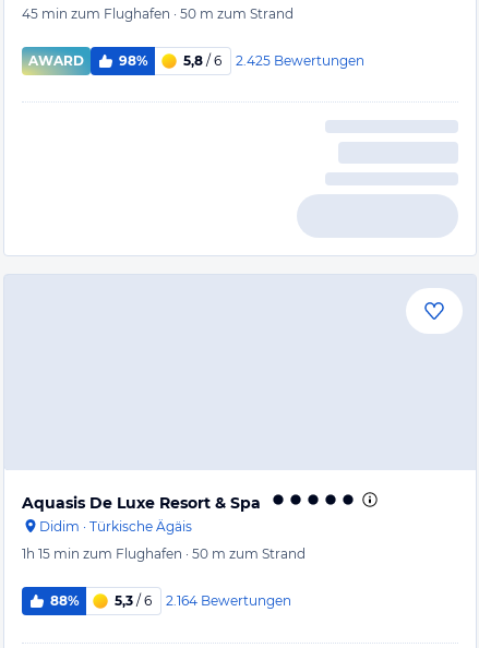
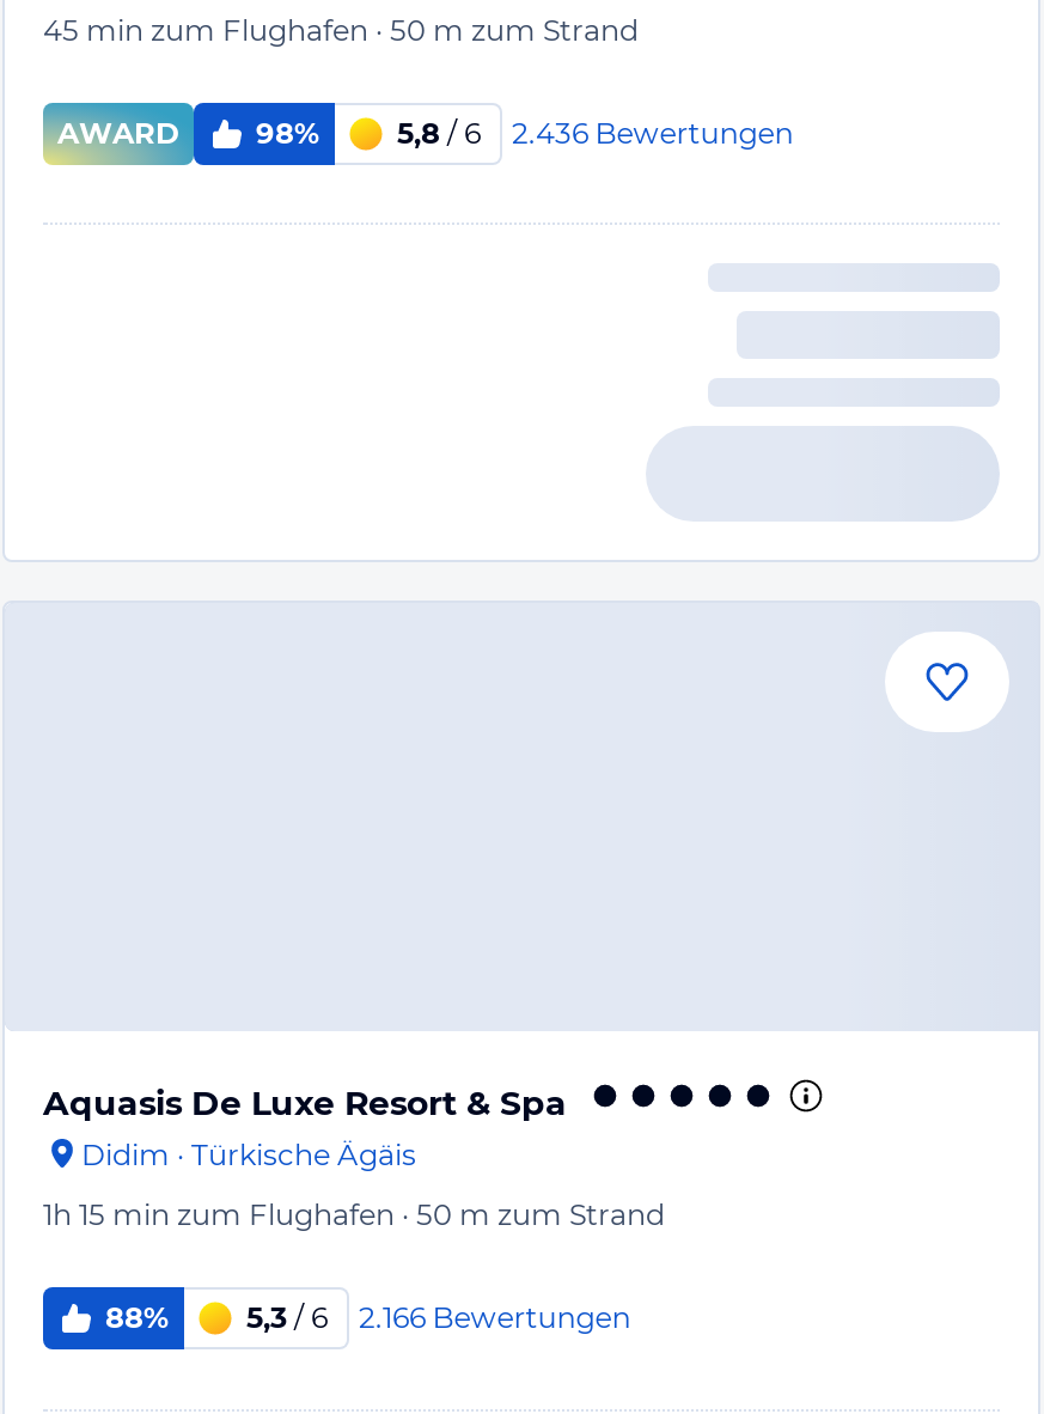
[183,52,364,69] 5,8 / 6 2.425 Bewertungen -> [397,114,794,151] 5,8 / 6 2.436 Bewertungen
[115,592,291,609] 5,3 / 6 2.164 Bewertungen -> [246,1298,631,1335] 5,3 / 6 2.166 Bewertungen

